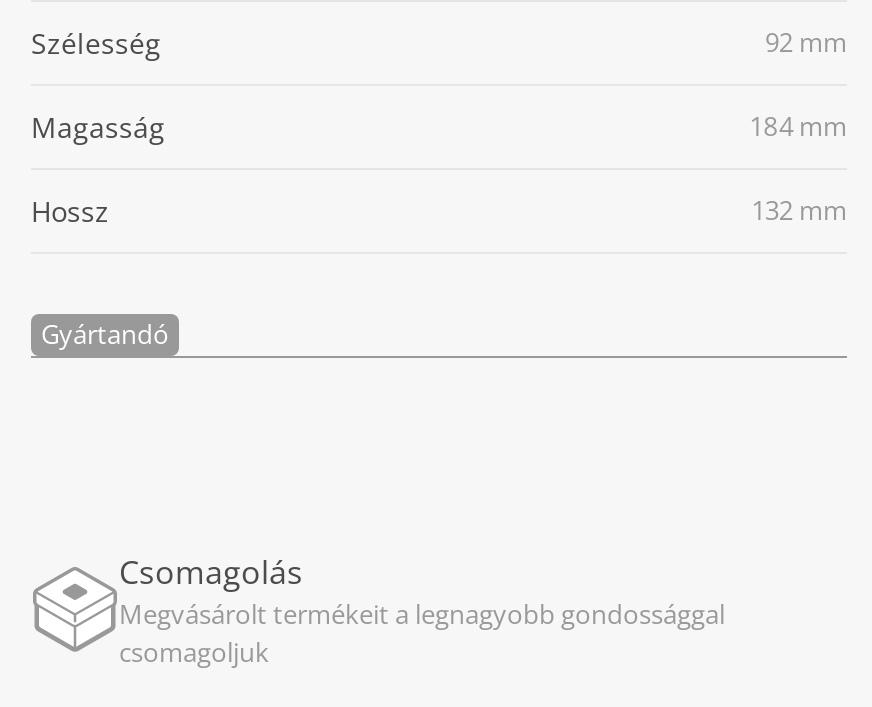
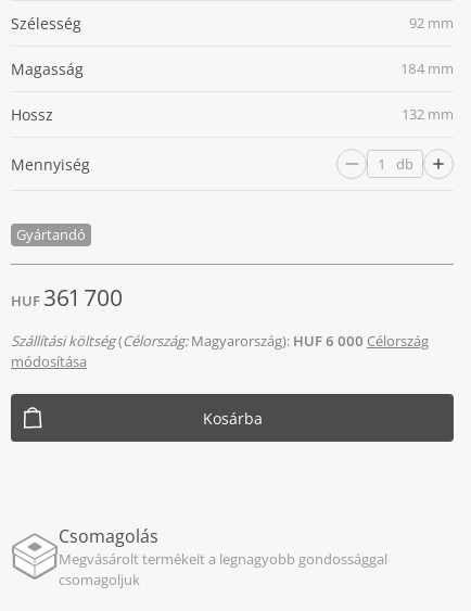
none -> [11,154,413,174] Mennyiség | db
none -> [11,282,429,428] HUF 361 700 | Szállítási költség(Célország:Magyarország): HUF 6 000 Célország | módosítása | Kosárba

